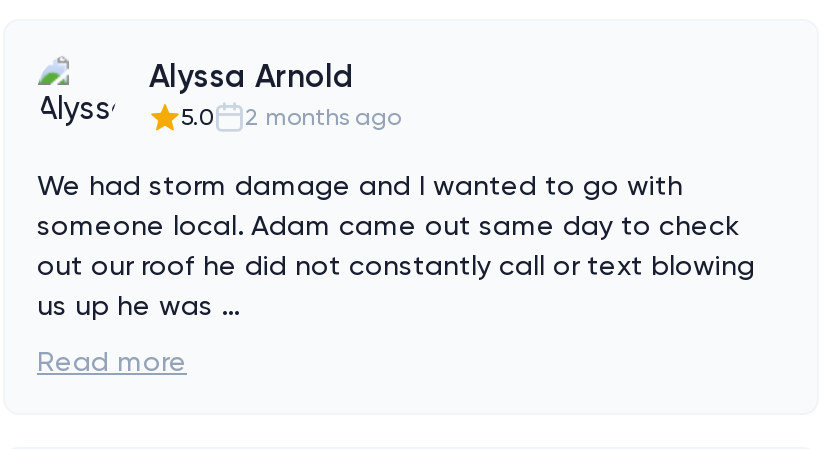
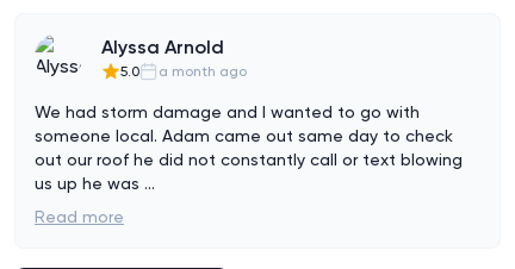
[245,103,401,131] 2 months ago -> [159,63,247,80] a month ago

